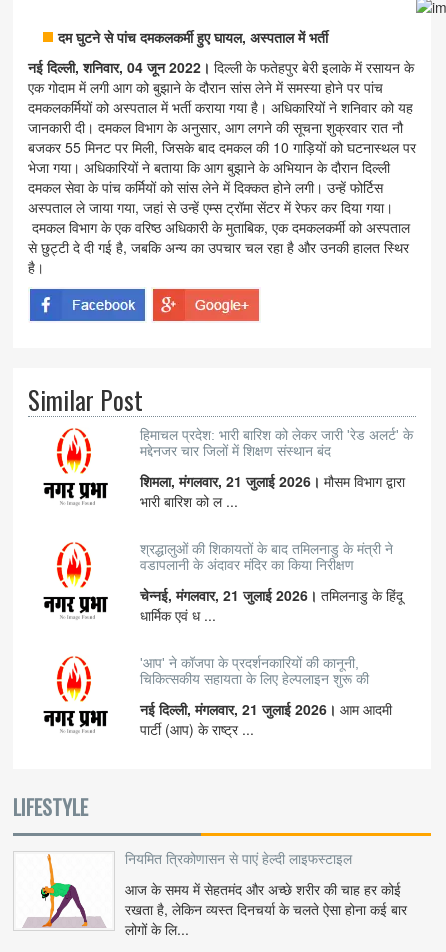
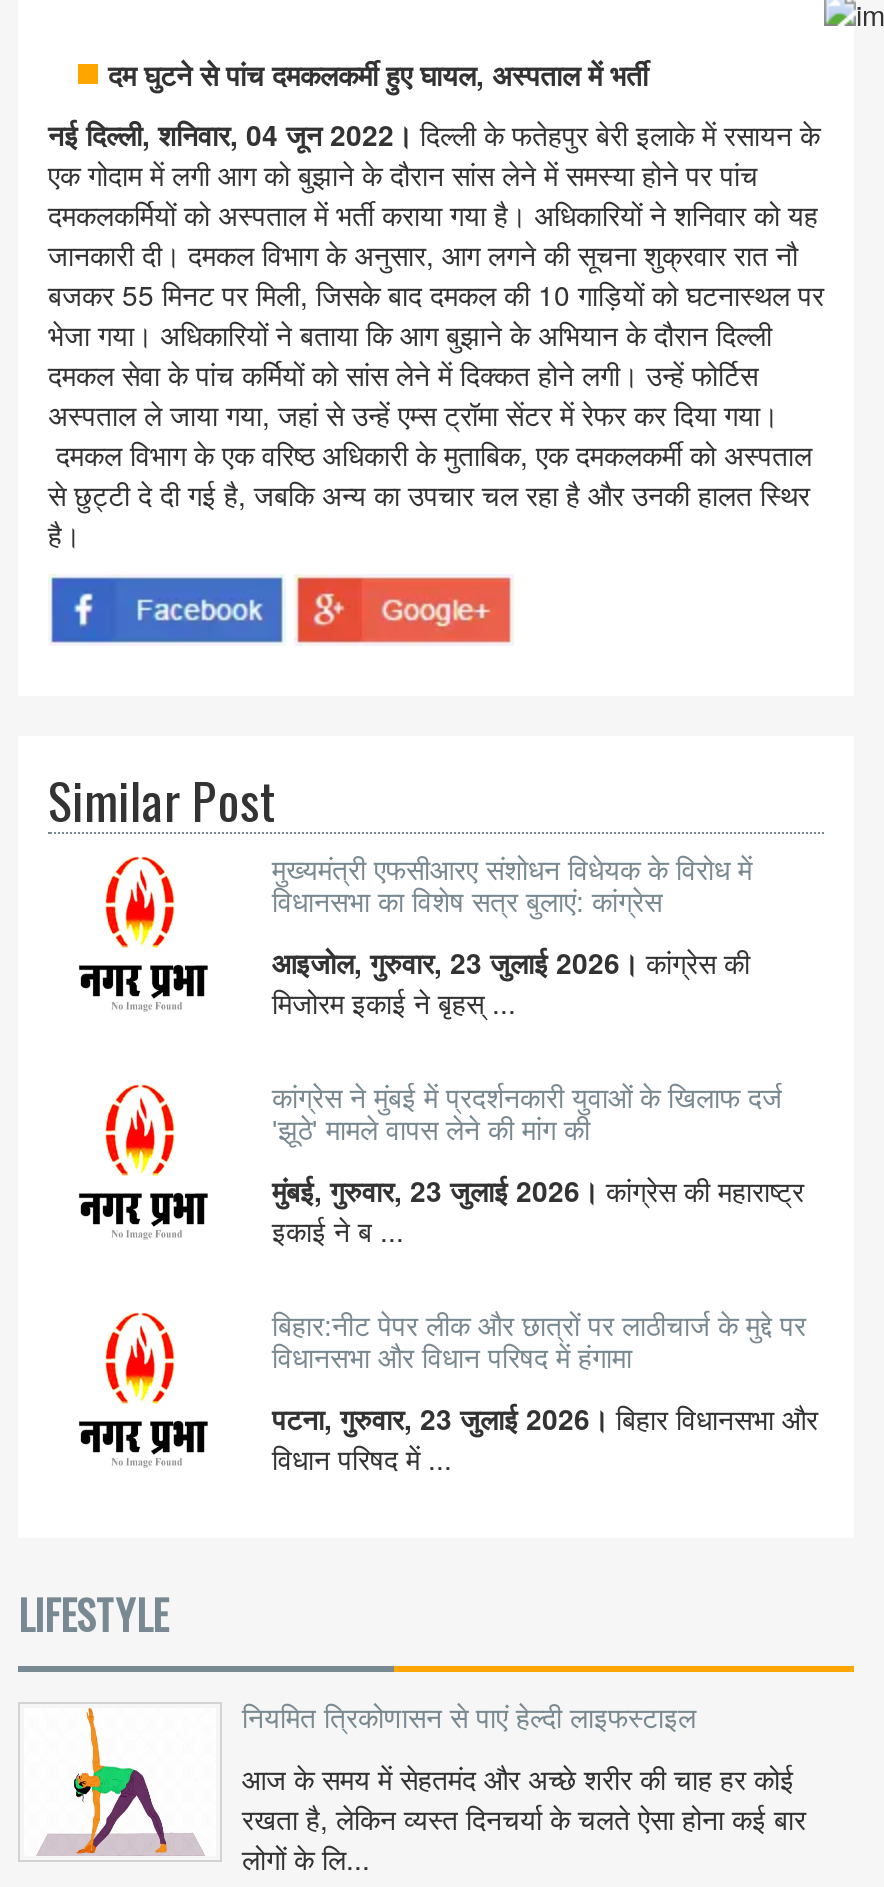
[140,427,413,459] हिमाचल प्रदेश: भारी बारिश को लेकर जारी 'रेड अलर्ट' के | मद्देनजर चार जिलों में शिक्षण संस्थान बंद -> [272,854,752,918] मुख्यमंत्री एफसीआरए संशोधन विधेयक के विरोध में | विधानसभा का विशेष सत्र बुलाएं: कांग्रेस
[140,471,405,511] शिमला, मंगलवार, 21 जुलाई 2026। मौसम विभाग द्वारा | भारी बारिश को ल ... -> [272,942,750,1022] आइजोल, गुरुवार, 23 जुलाई 2026। कांग्रेस की | मिजोरम इकाई ने बृहस् ...
[140,541,393,573] श्रद्धालुओं की शिकायतों के बाद तमिलनाडु के मंत्री ने | वडापलानी के अंदावर मंदिर का किया निरीक्षण -> [272,1082,782,1146] कांग्रेस ने मुंबई में प्रदर्शनकारी युवाओं के खिलाफ दर्ज | 'झूठे' मामले वापस लेने की मांग की
[140,585,403,625] चेन्नई, मंगलवार, 21 जुलाई 2026। तमिलनाडु के हिंदू | धार्मिक एवं ध ... -> [272,1170,804,1250] मुंबई, गुरुवार, 23 जुलाई 2026। कांग्रेस की महाराष्ट्र | इकाई ने ब ...
[140,655,369,687] 'आप' ने कॉजपा के प्रदर्शनकारियों की कानूनी, | चिकित्सकीय सहायता के लिए हेल्पलाइन शुरू की -> [272,1310,806,1374] बिहार:नीट पेपर लीक और छात्रों पर लाठीचार्ज के मुद्दे पर | विधानसभा और विधान परिषद में हंगामा
[140,699,392,739] नई दिल्ली, मंगलवार, 21 जुलाई 2026। आम आदमी | पार्टी (आप) के राष्ट्र ... -> [272,1398,818,1478] पटना, गुरुवार, 23 जुलाई 2026। बिहार विधानसभा और | विधान परिषद में ...

